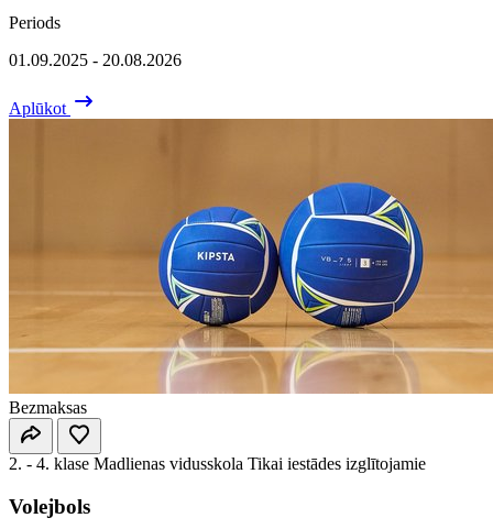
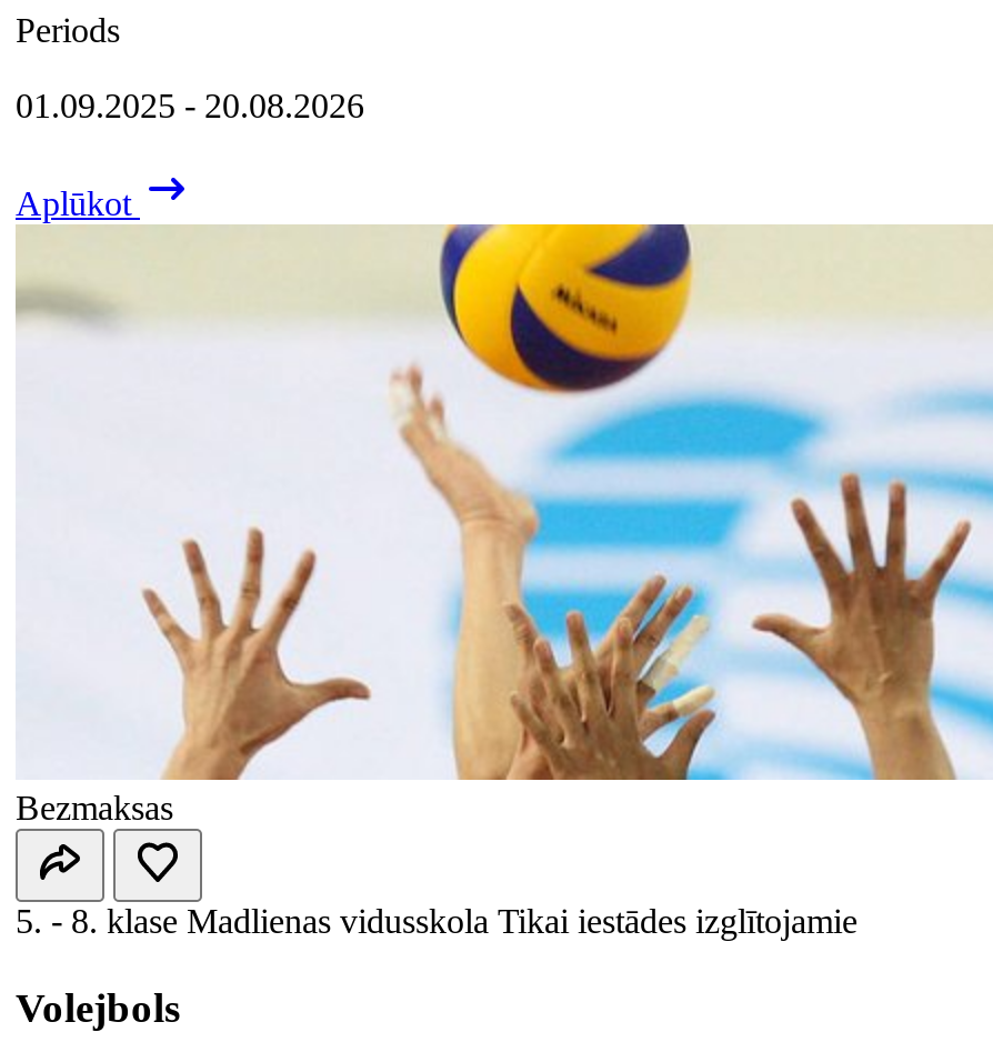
[8,118,490,395] [image] -> [16,221,986,783] [image]
[9,454,426,473] 2. - 4. klase Madlienas vidusskola Tikai iestādes izglītojamie -> [16,903,857,941] 5. - 8. klase Madlienas vidusskola Tikai iestādes izglītojamie

